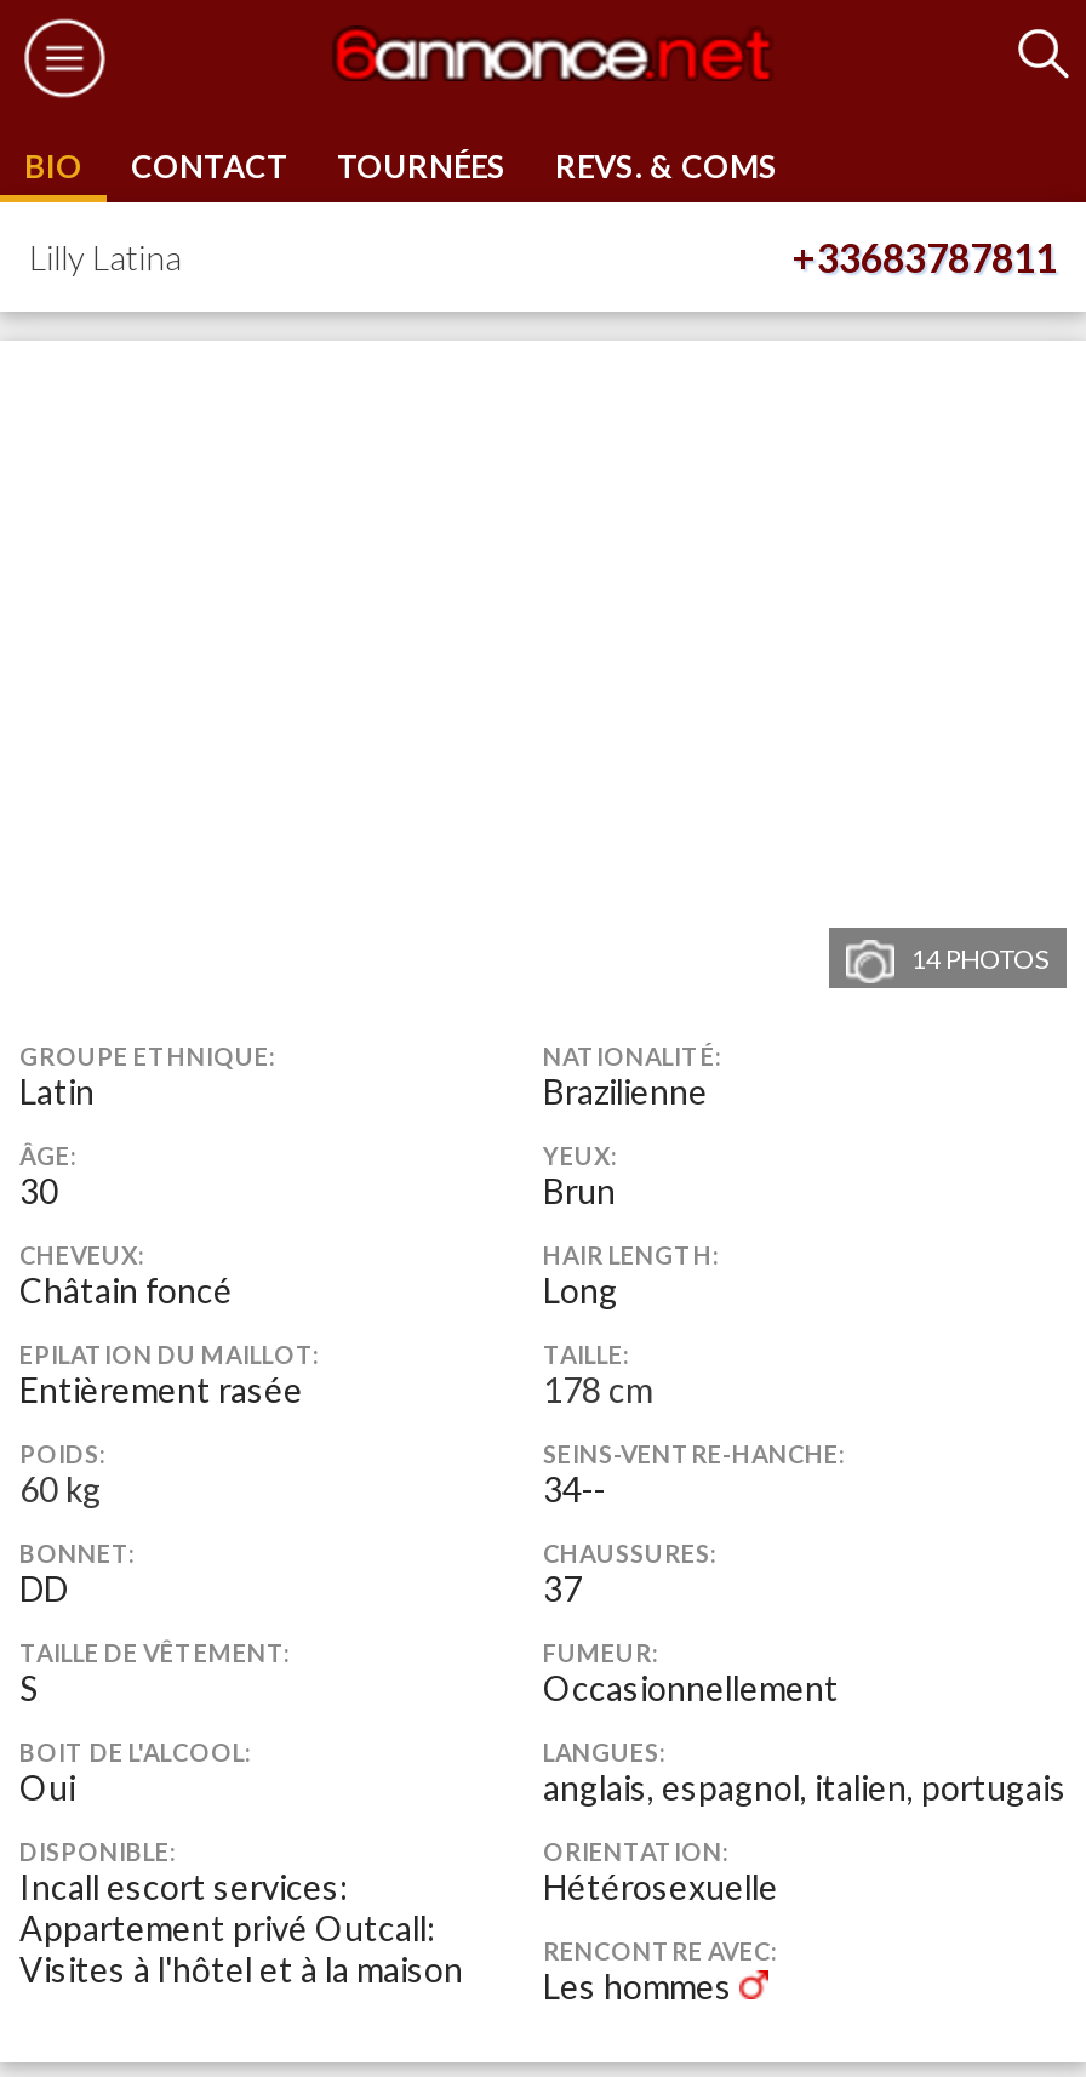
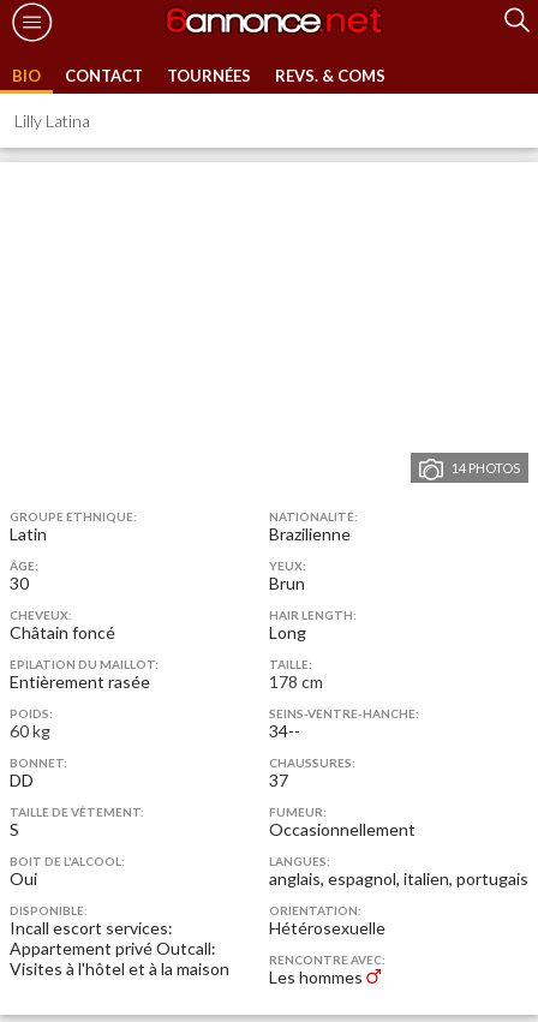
[793,234,1057,280] +33683787811 -> none

